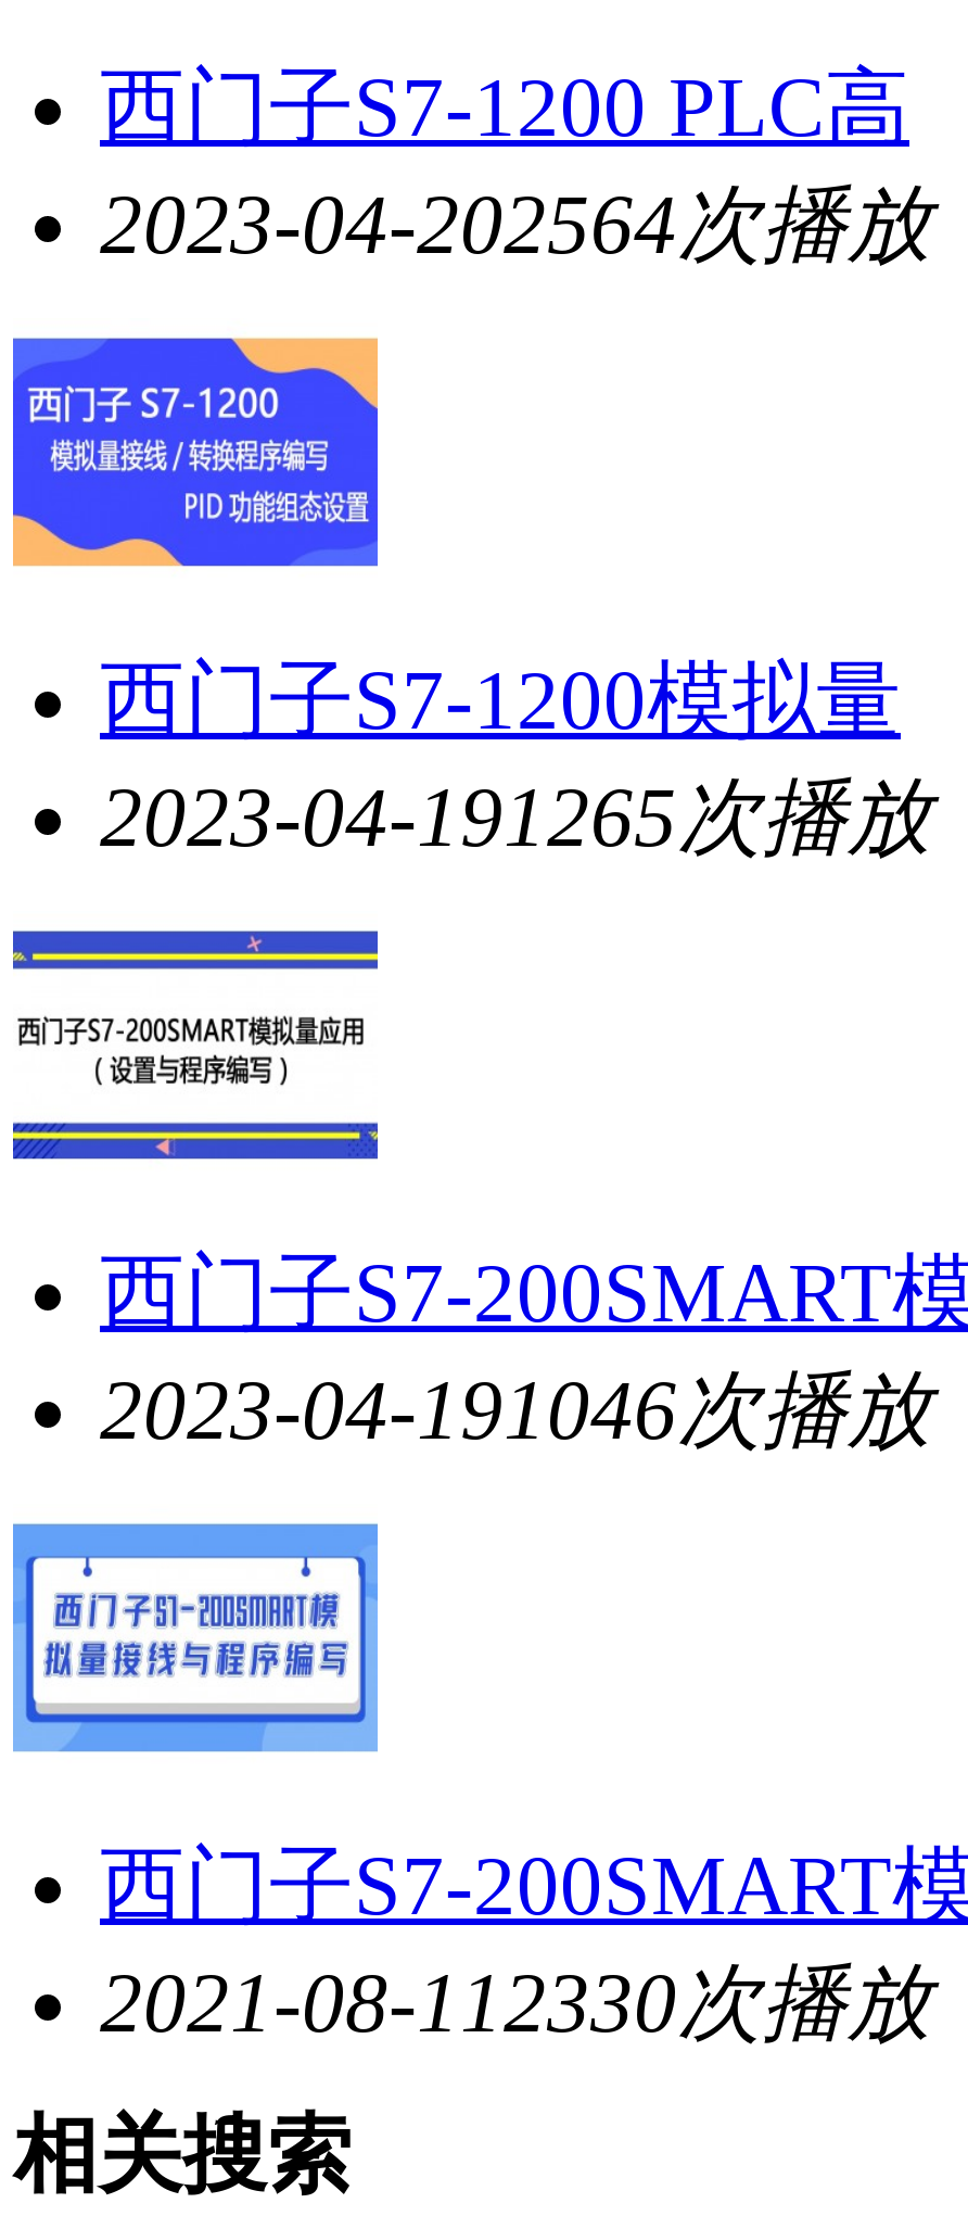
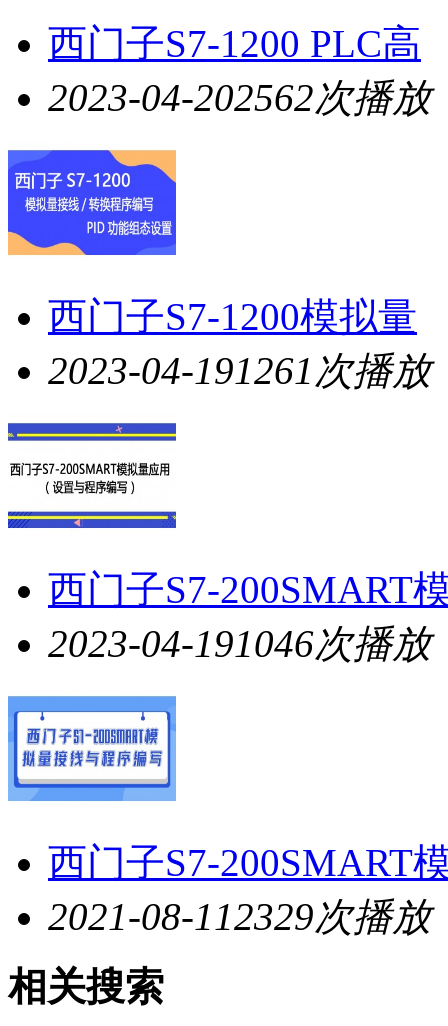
[100,177,931,270] 2023-04-202564次播放 -> [48,76,431,119] 2023-04-202562次播放
[100,770,931,863] 2023-04-191265次播放 -> [48,349,431,392] 2023-04-191261次播放
[100,1955,931,2049] 2021-08-112330次播放 -> [48,895,431,938] 2021-08-112329次播放

